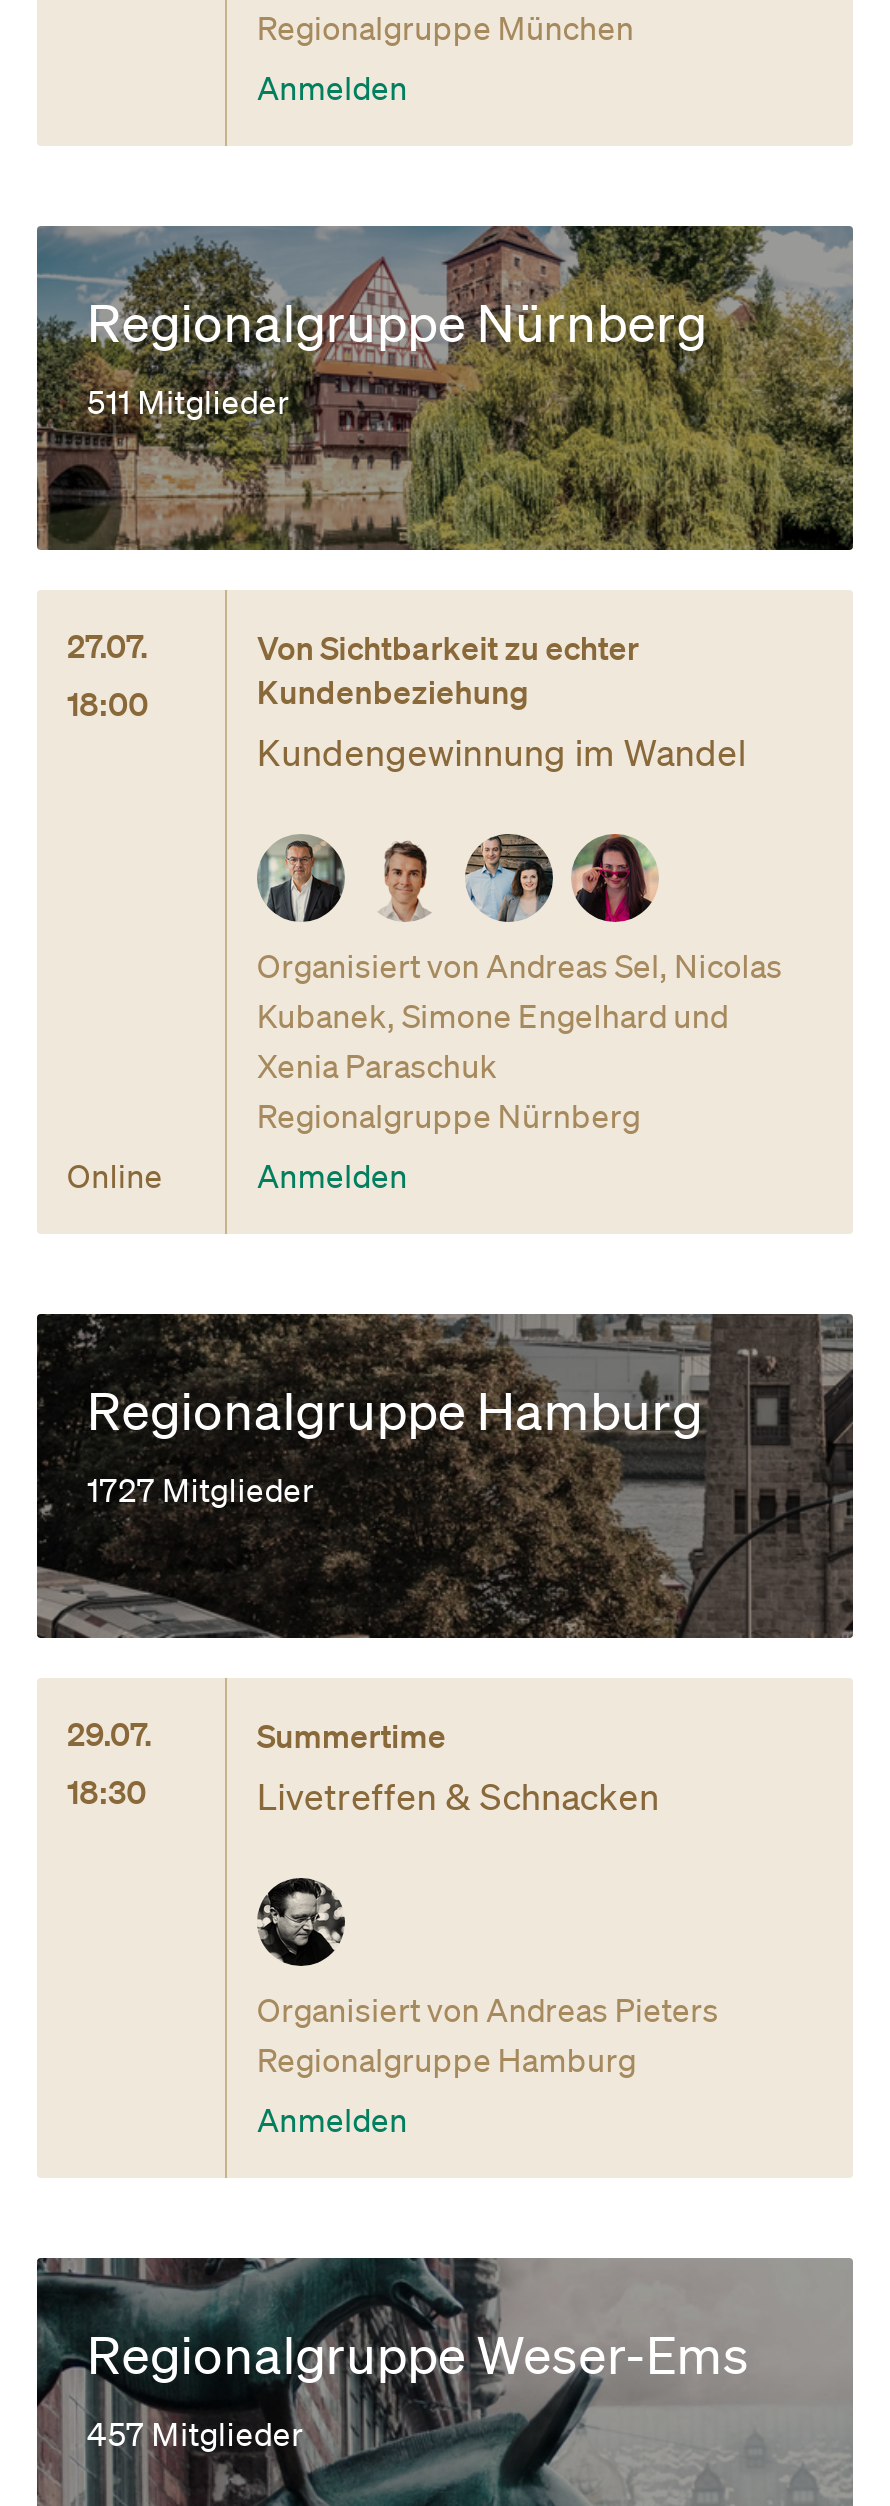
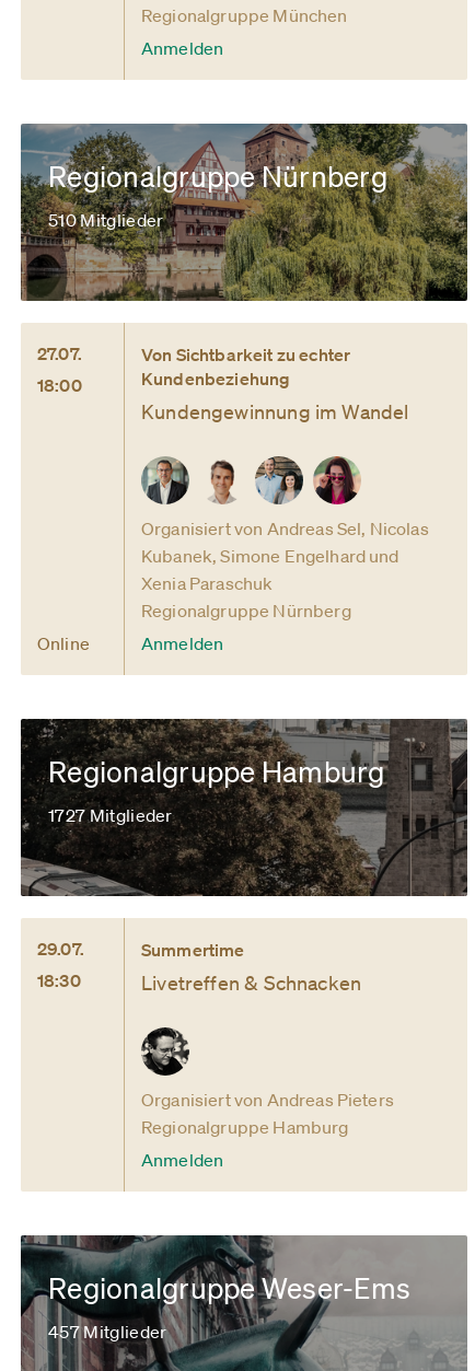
[87,382,290,422] 511 Mitglieder -> [48,209,164,231] 510 Mitglieder

